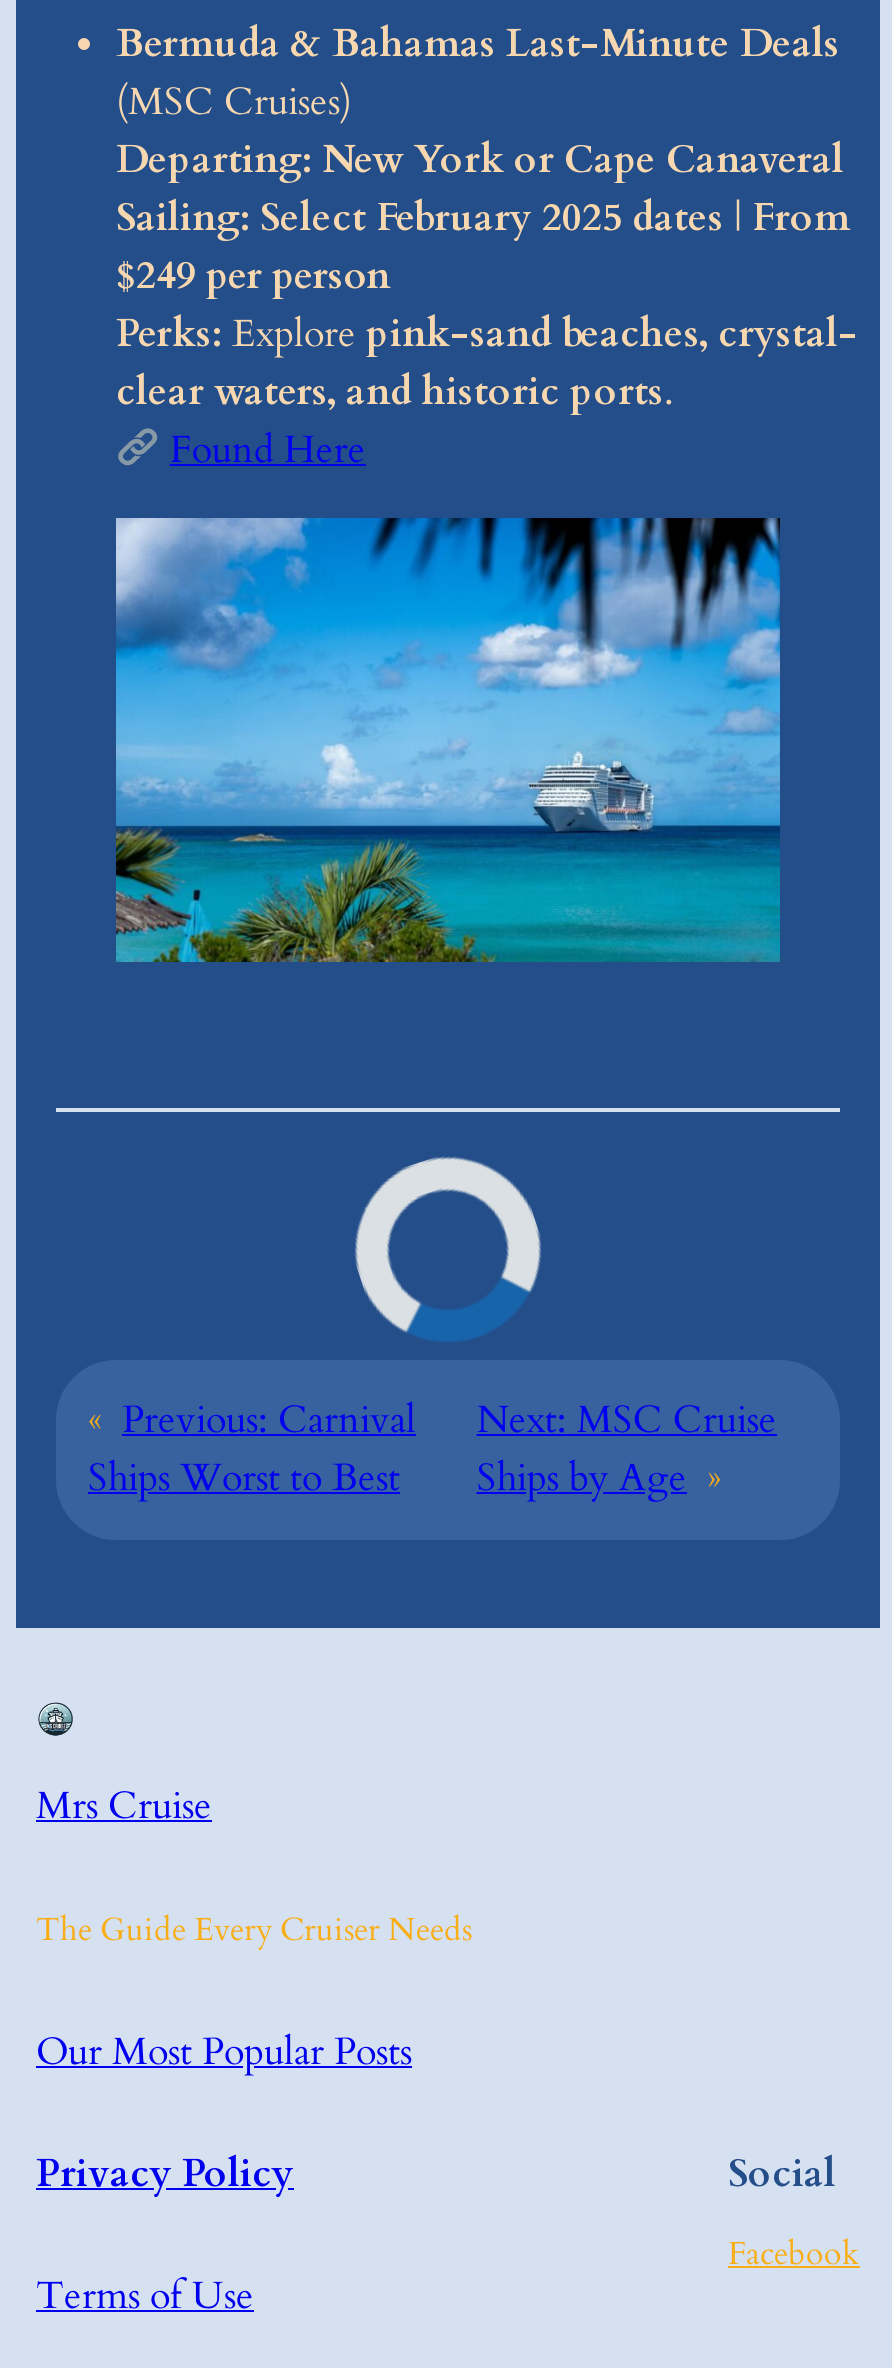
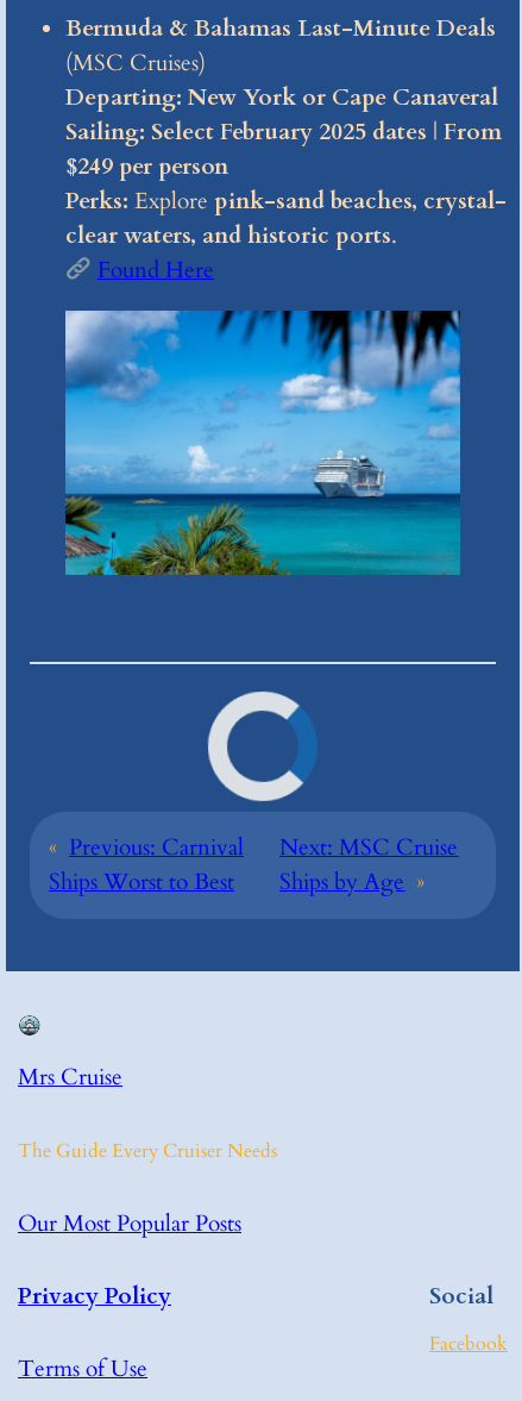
[408,1182,542,1342] [image] -> [239,707,317,802] [image]

